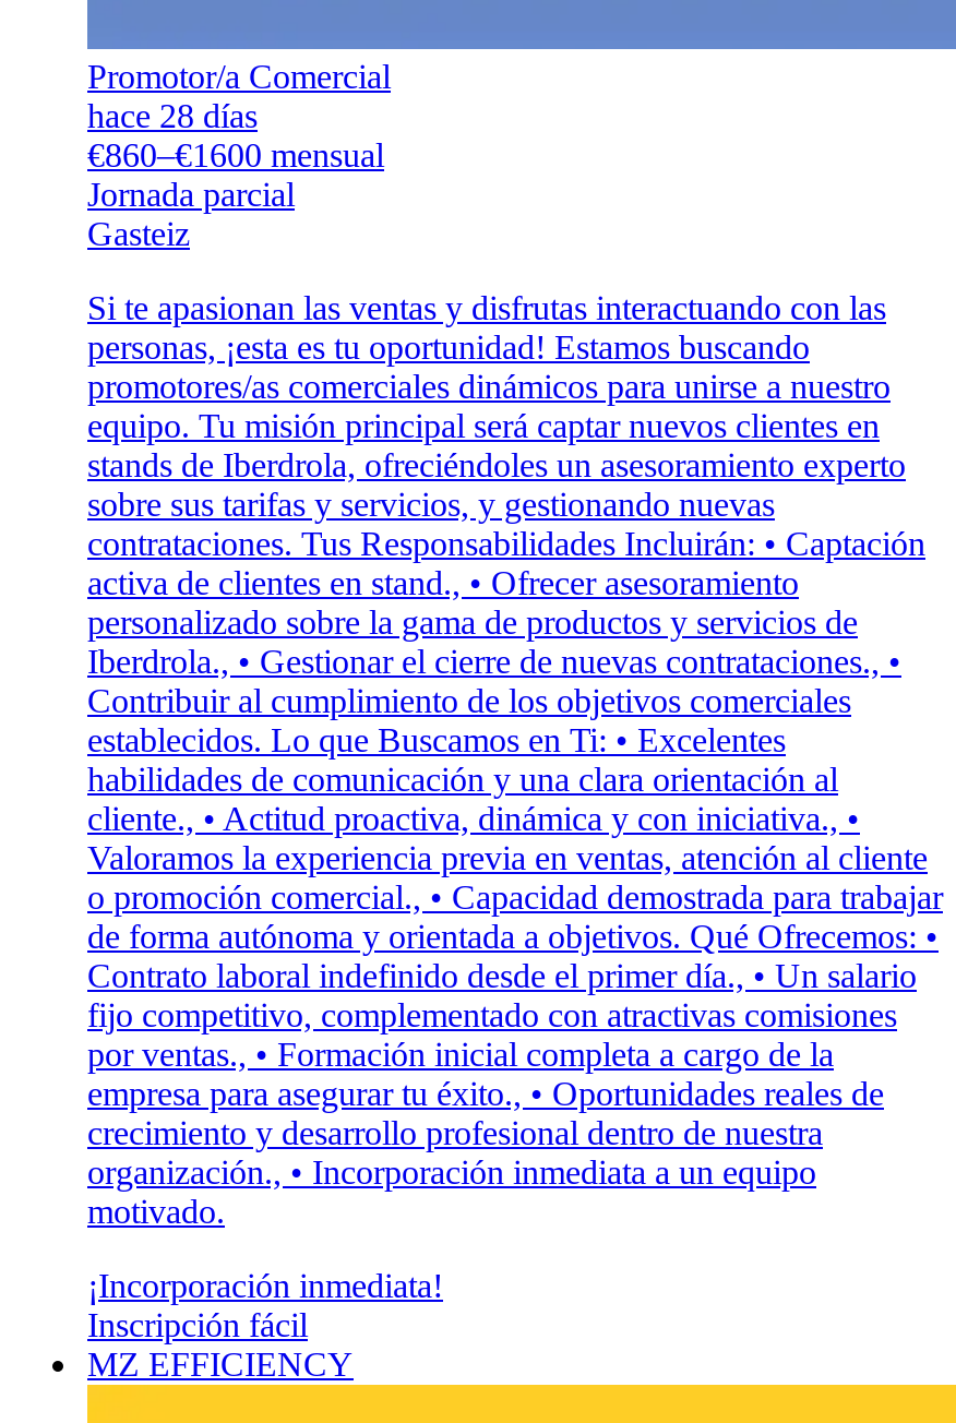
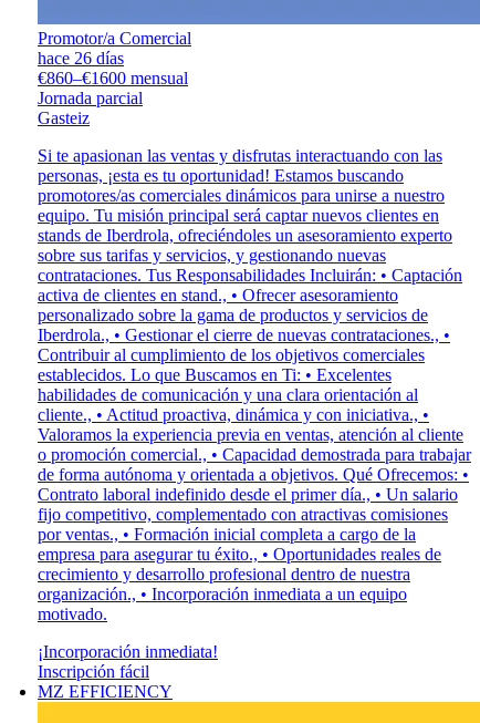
[87,97,258,134] hace 28 días -> [38,48,124,67] hace 26 días

